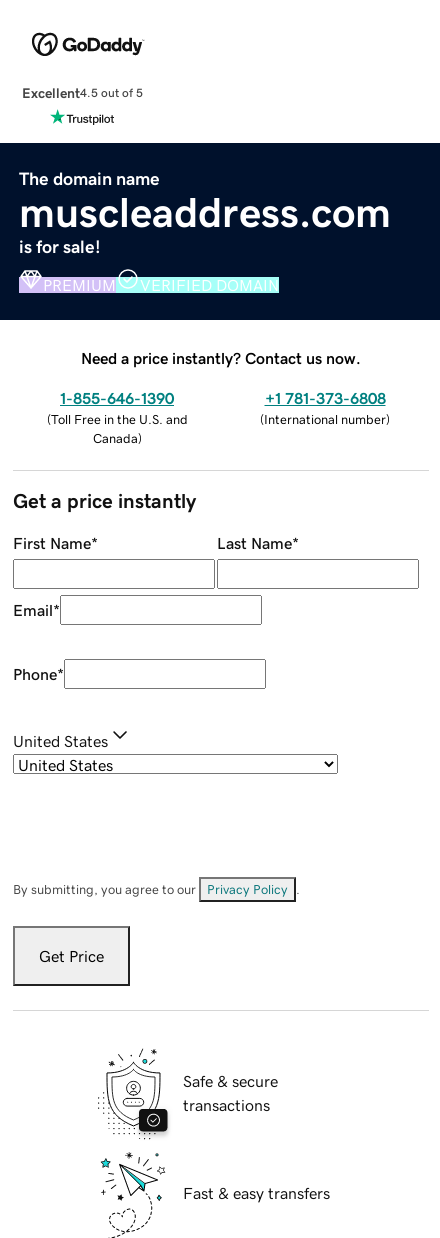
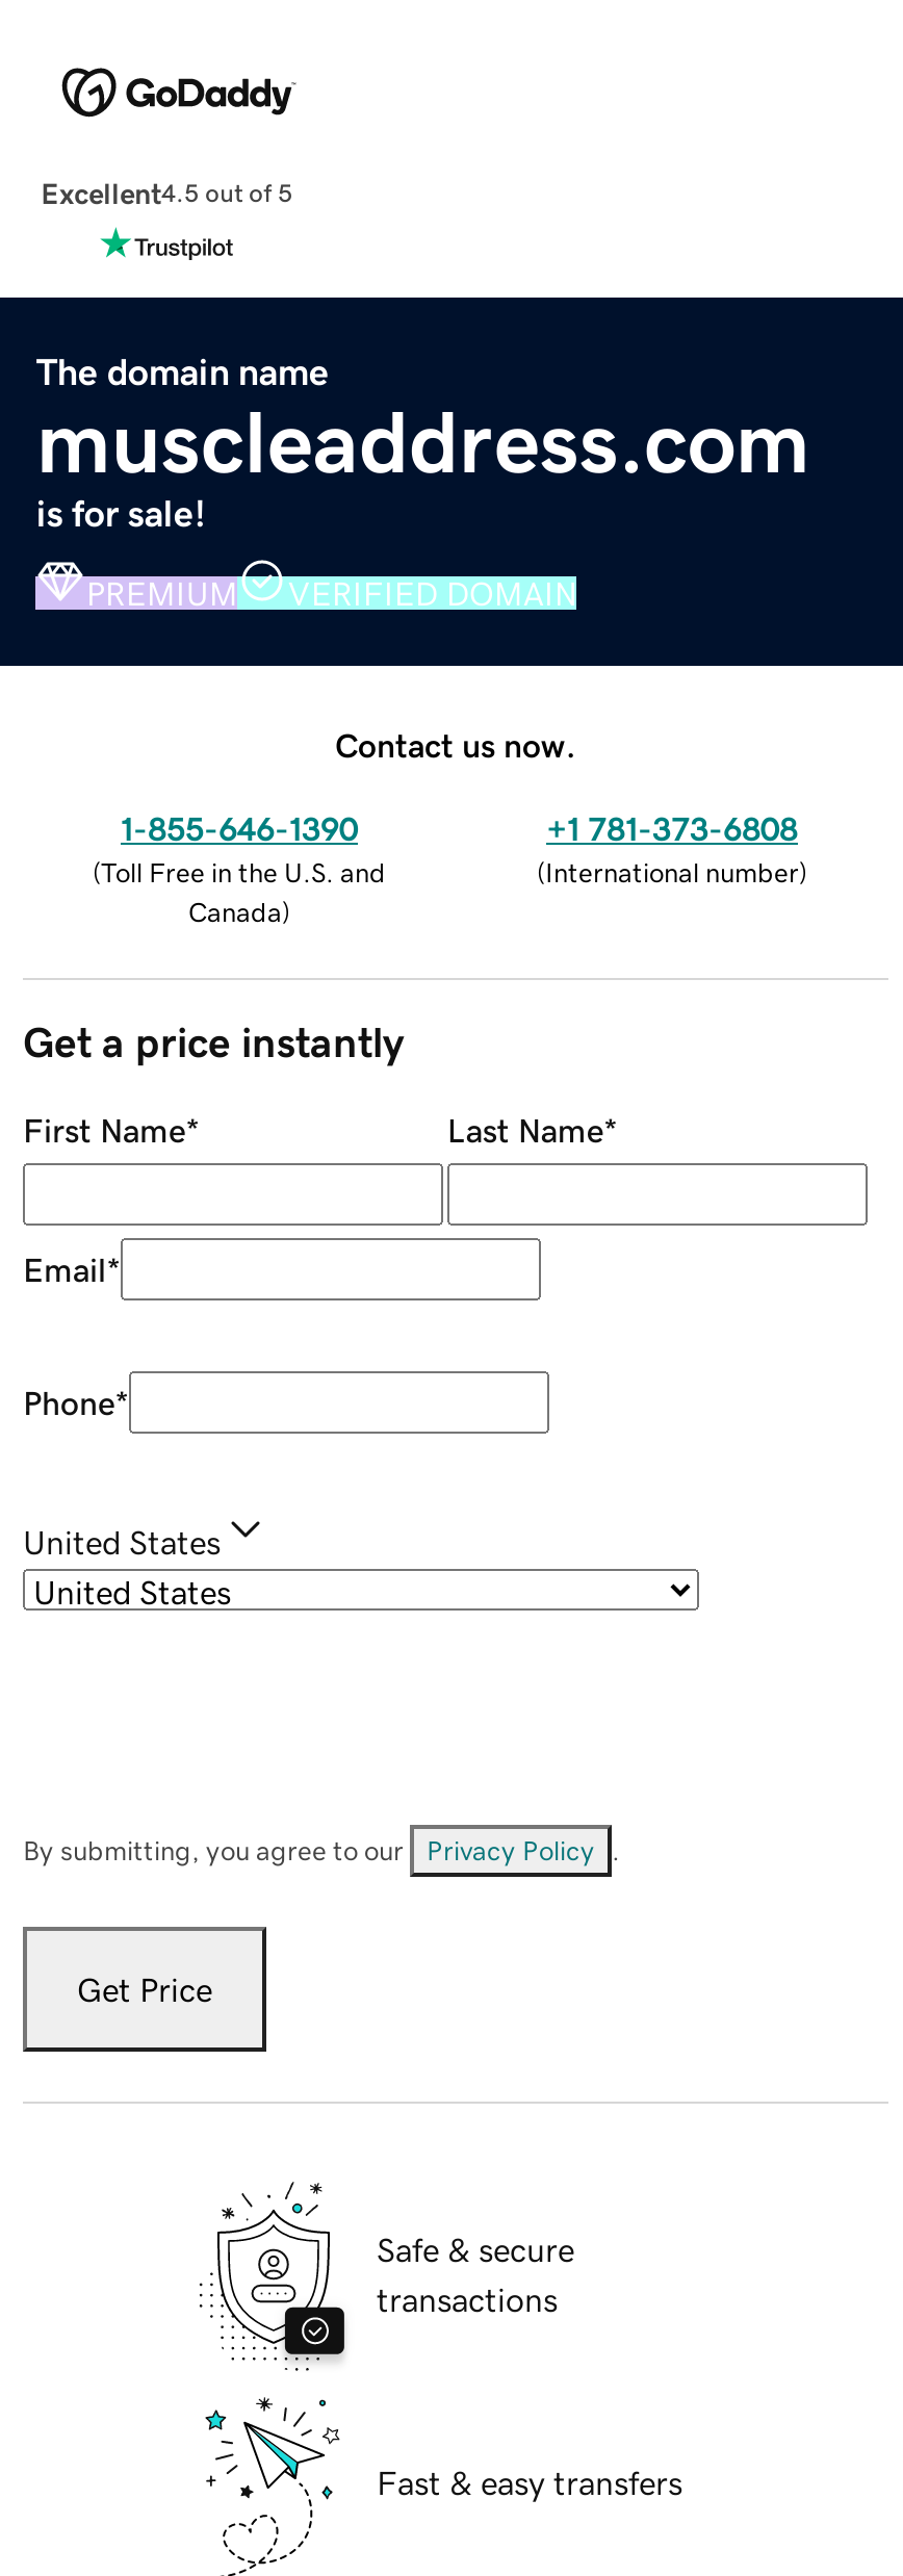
[81,350,361,366] Need a price instantly? Contact us now. -> [335,727,576,761] Contact us now.

